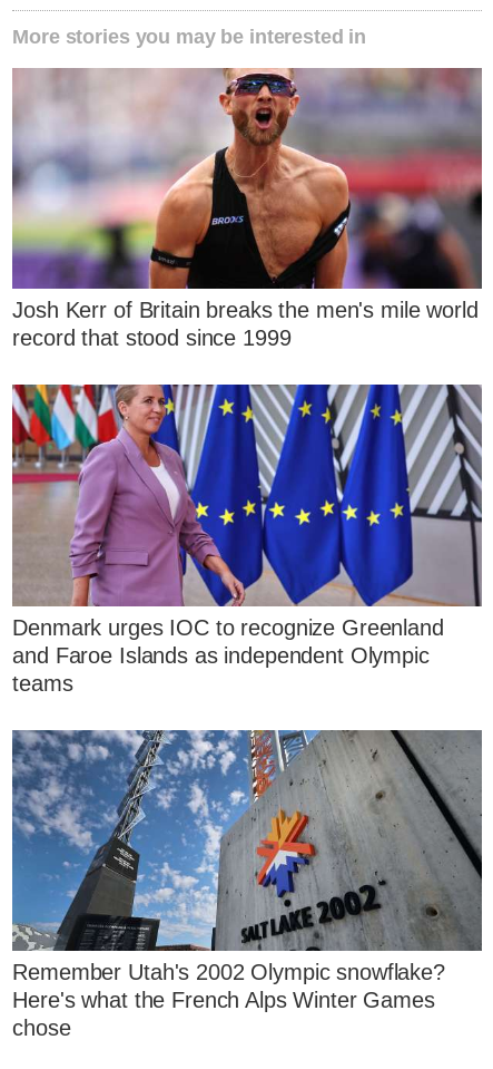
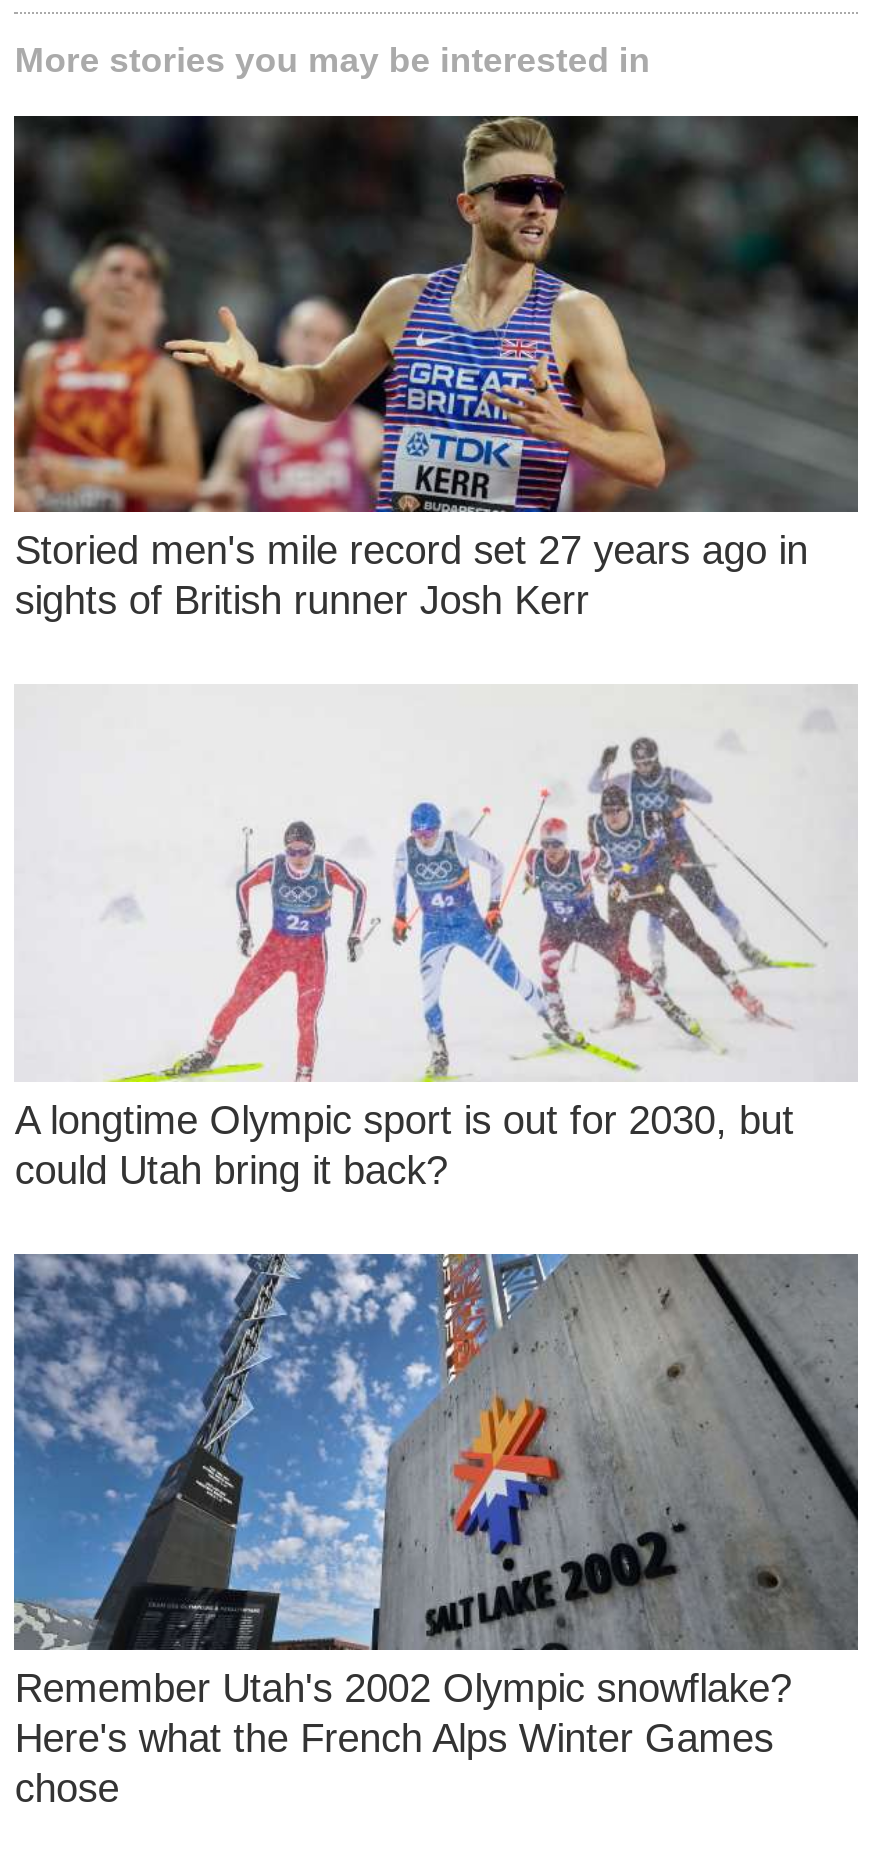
[12,67,483,350] [image] | Josh Kerr of Britain breaks the men's mile world | record that stood since 1999 -> [12,114,858,622] [image] | Storied men's mile record set 27 years ago in | sights of British runner Josh Kerr
[11,383,483,695] [image] | Denmark urges IOC to recognize Greenland | and Faroe Islands as independent Olympic | teams -> [14,684,856,1191] [image] | A longtime Olympic sport is out for 2030, but | could Utah bring it back?

